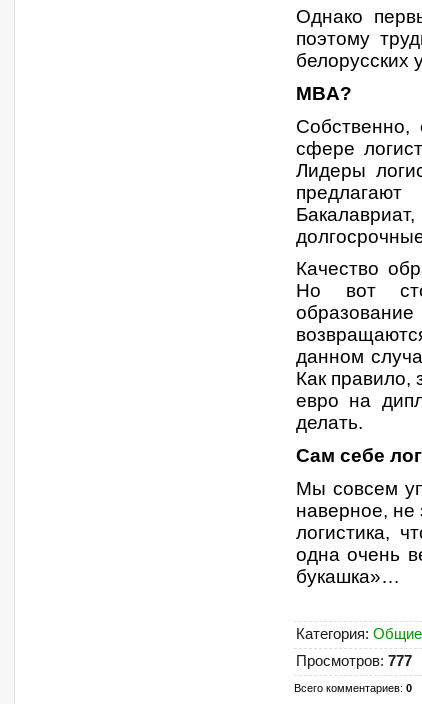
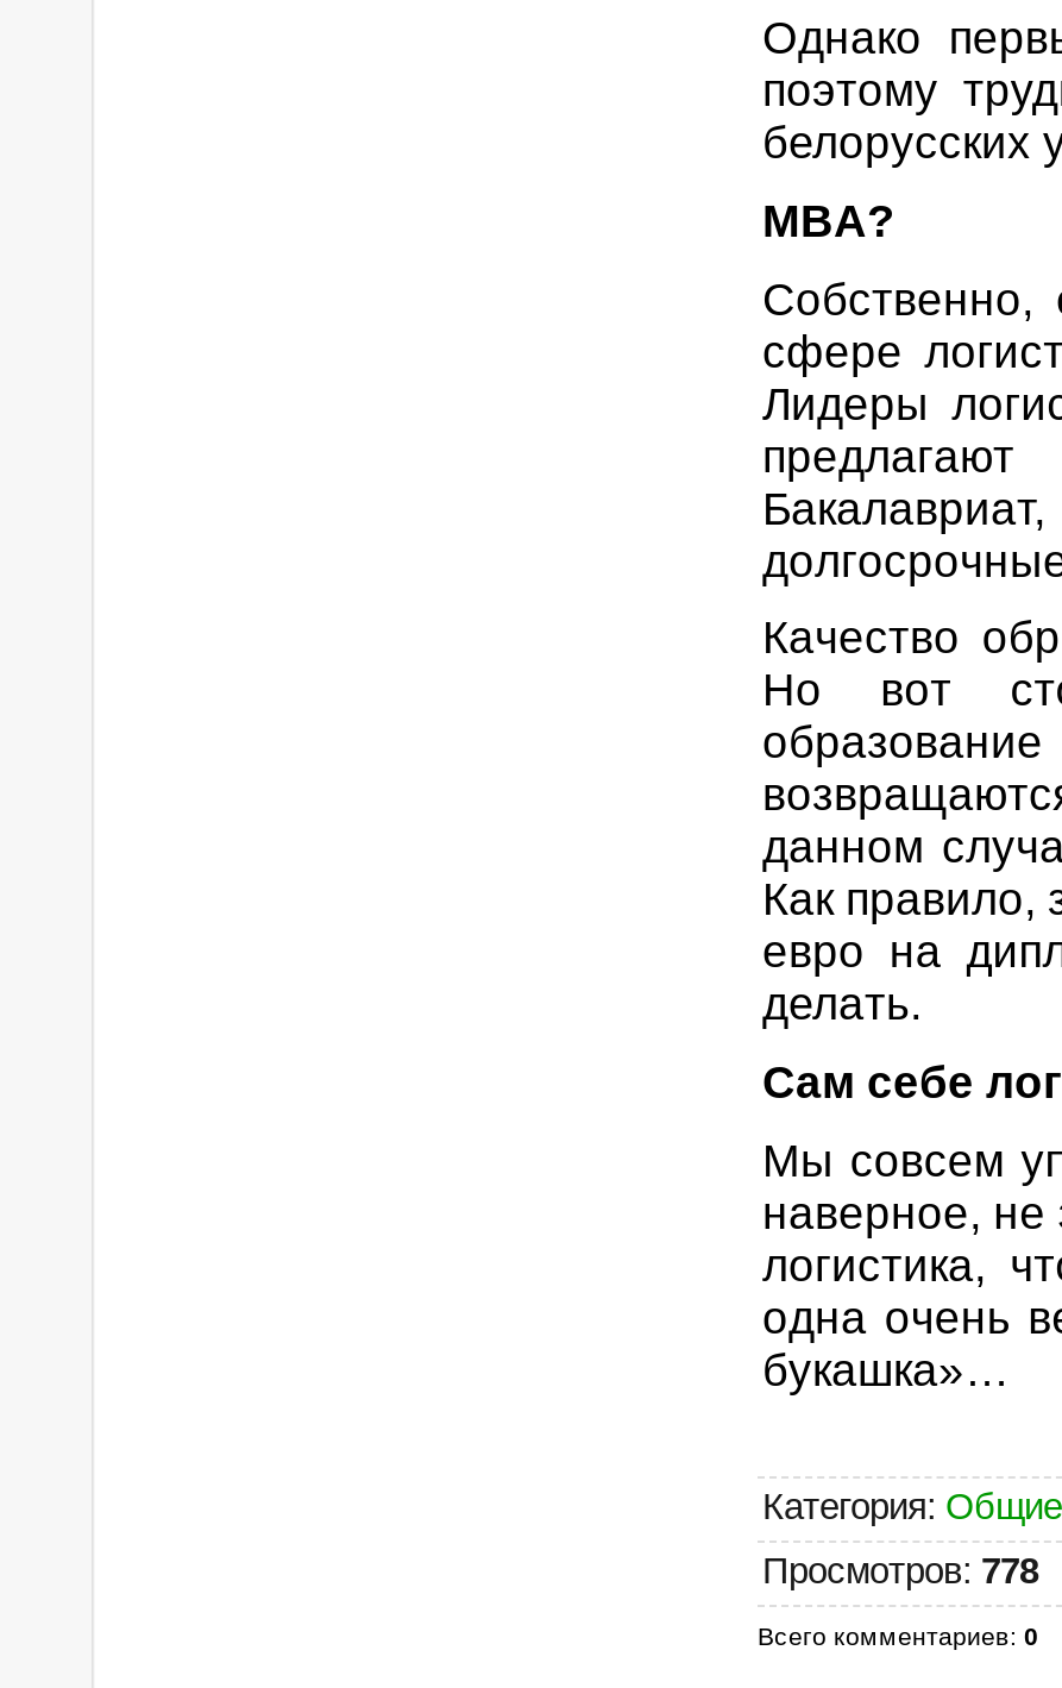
[296,652,412,669] Просмотров: 777 -> [762,1550,1038,1590] Просмотров: 778

